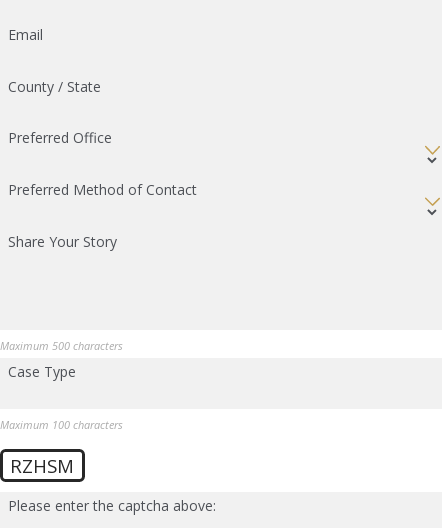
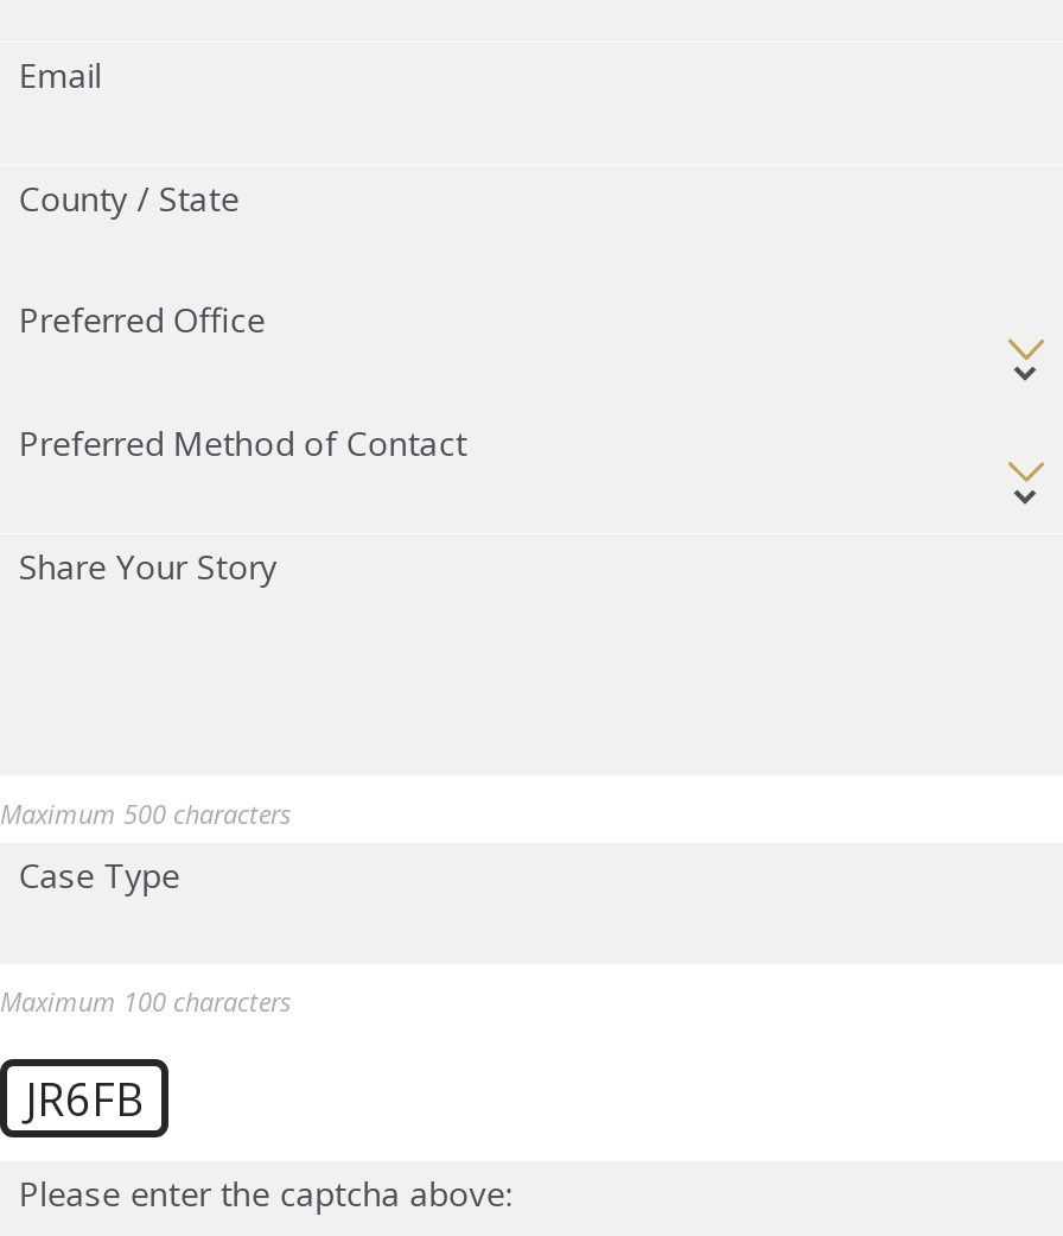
[10,452,74,477] RZHSM -> [25,1067,144,1127] JR6FB

